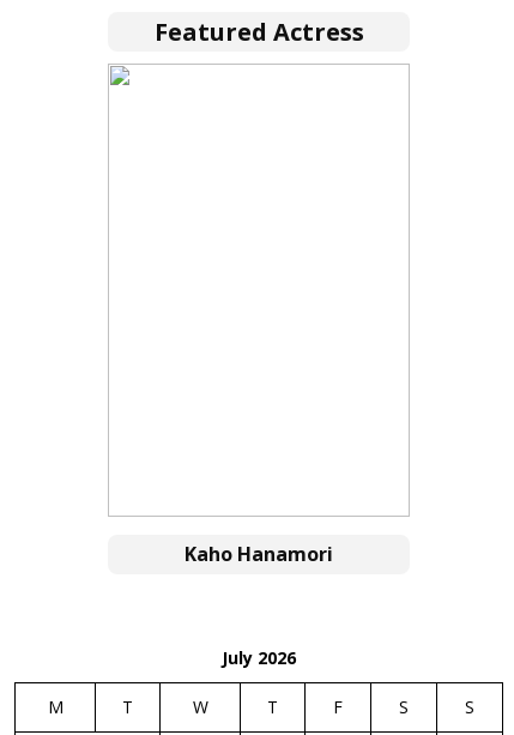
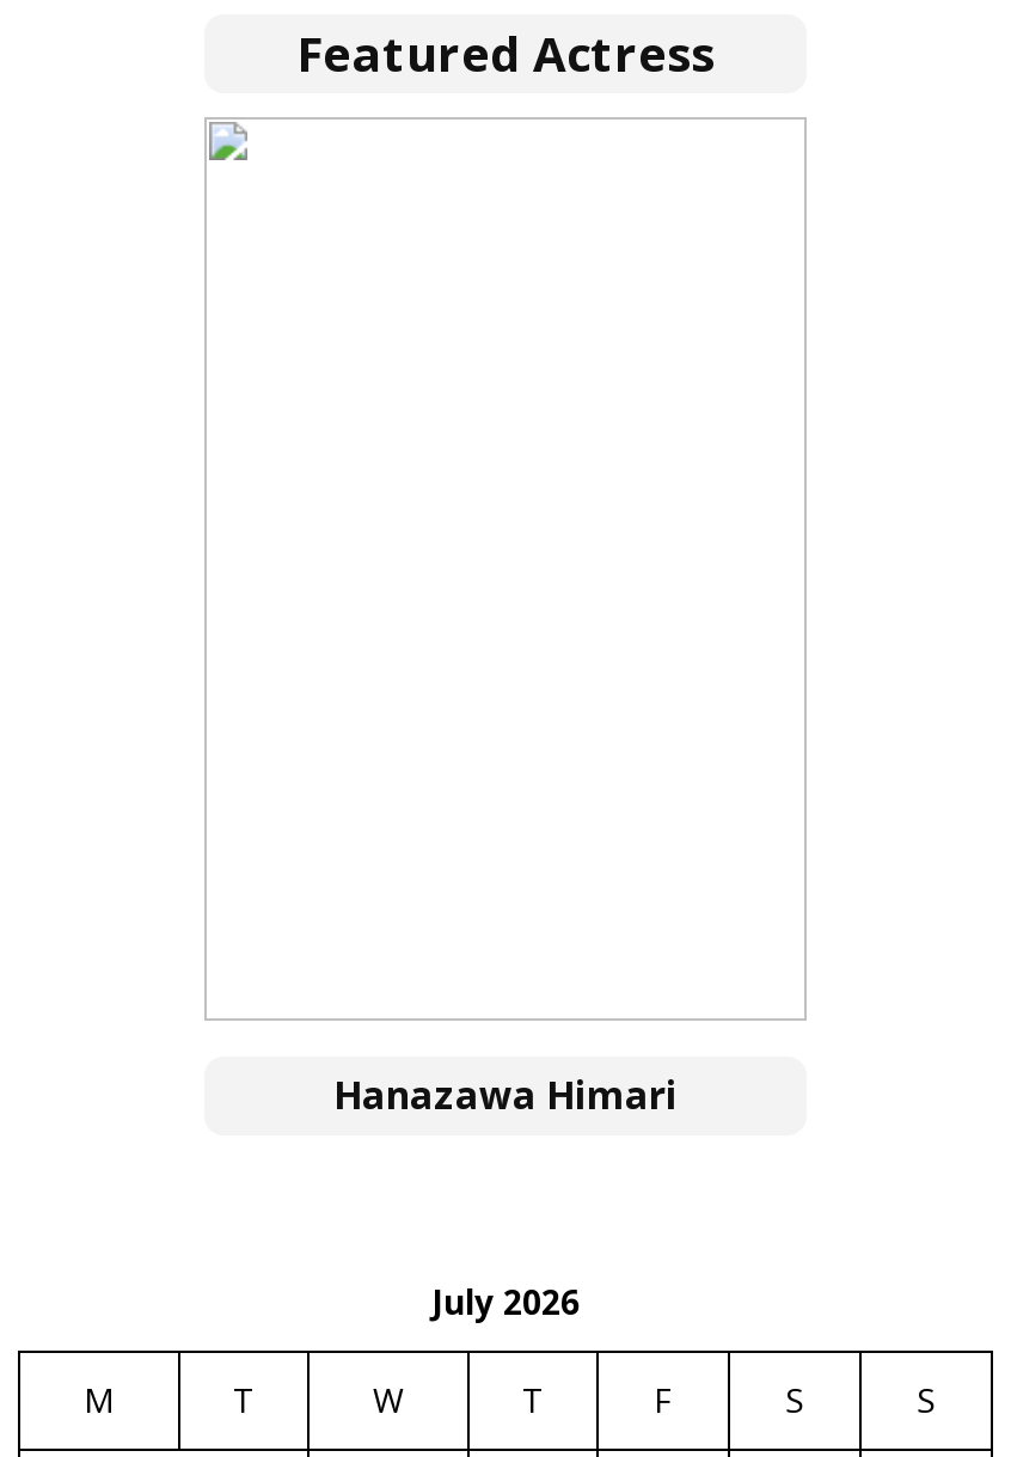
[185,540,333,567] Kaho Hanamori -> [333,1068,678,1120] Hanazawa Himari

